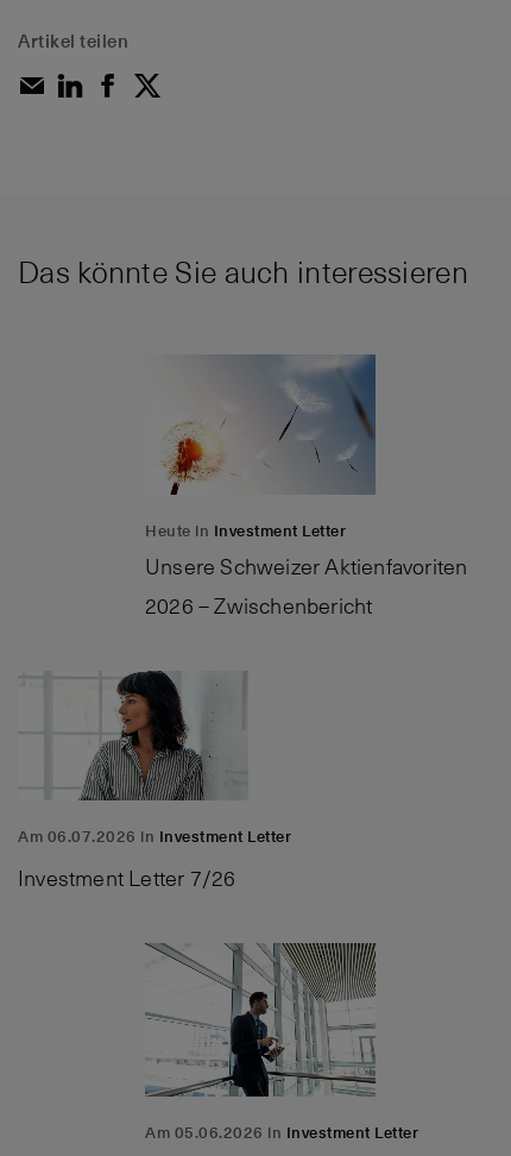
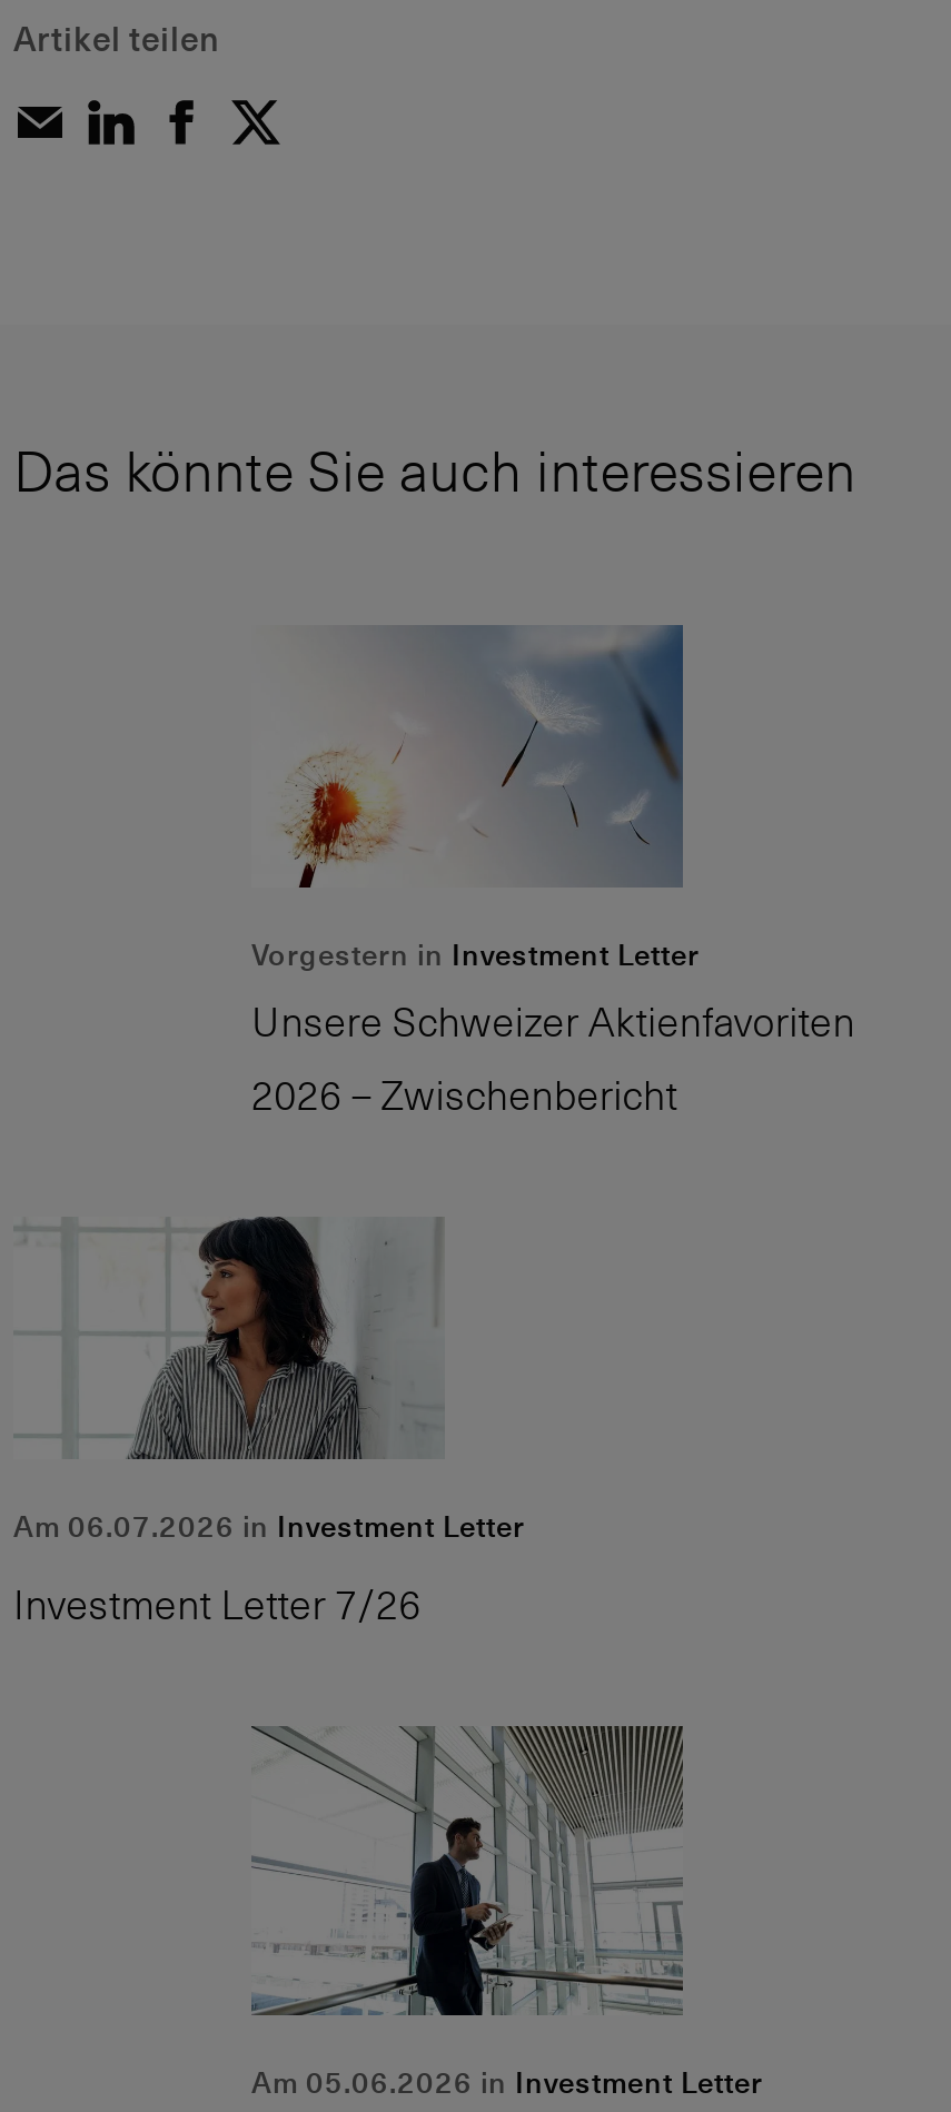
[145,521,346,541] Heute in Investment Letter -> [251,937,700,975] Vorgestern in Investment Letter

